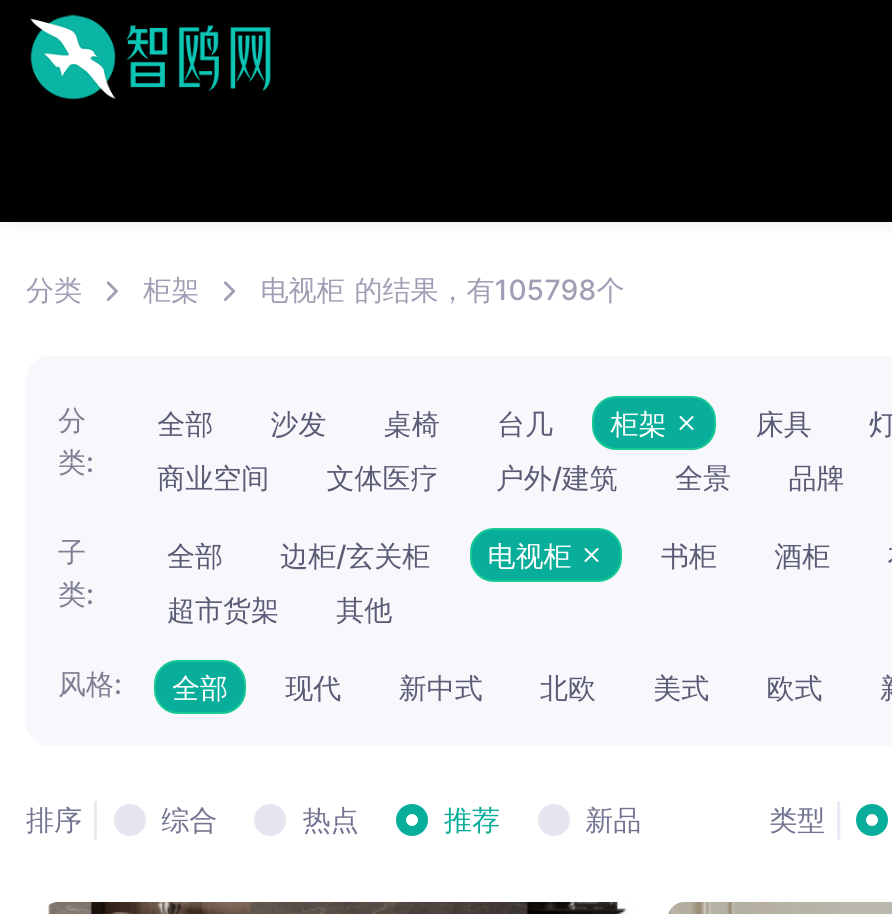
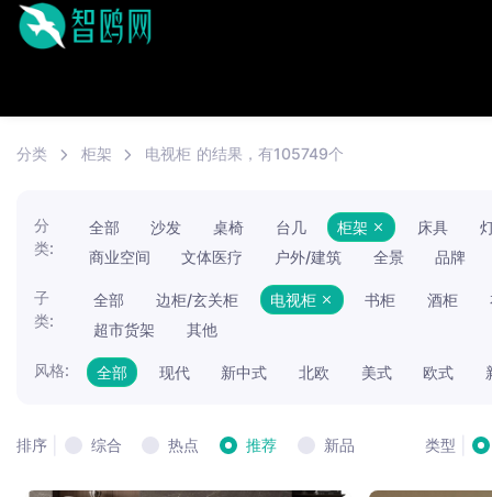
[260,271,624,305] 电视柜 的结果，有105798个 -> [145,143,344,162] 电视柜 的结果，有105749个

